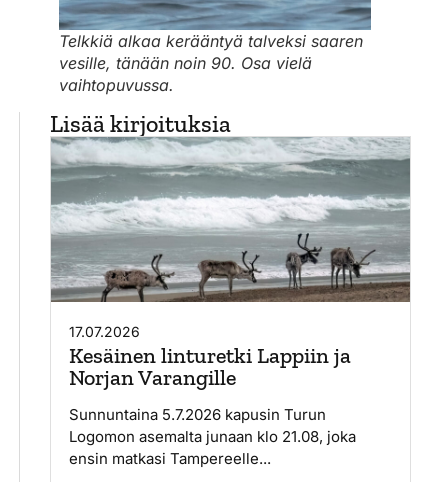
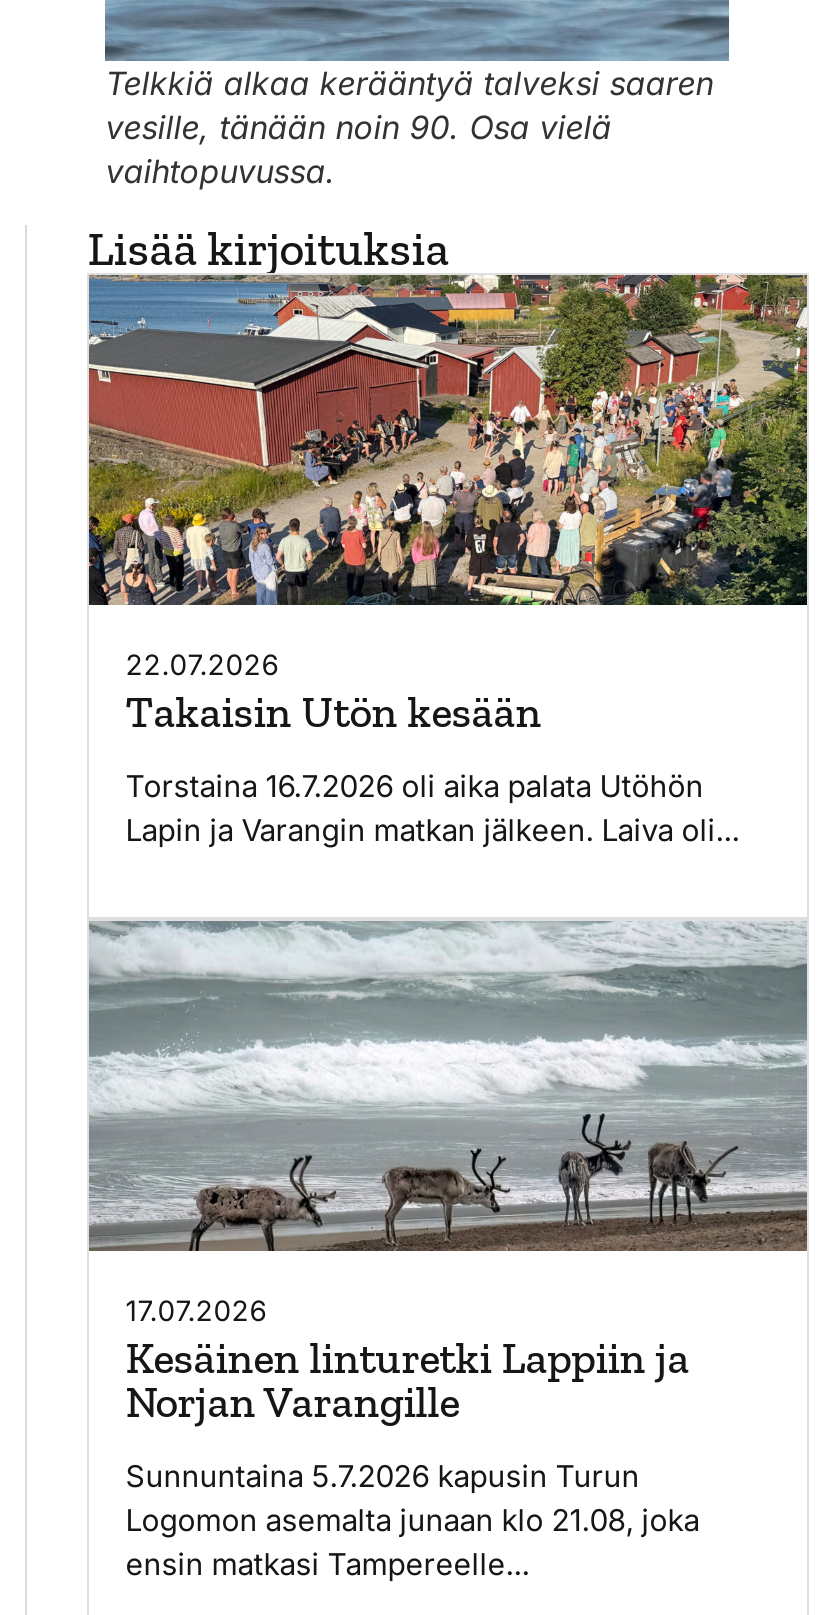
none -> [87,274,809,849] [image] | 22.07.2026 | Takaisin Utön kesään | Torstaina 16.7.2026 oli aika palata Utöhön | Lapin ja Varangin matkan jälkeen. Laiva oli...

